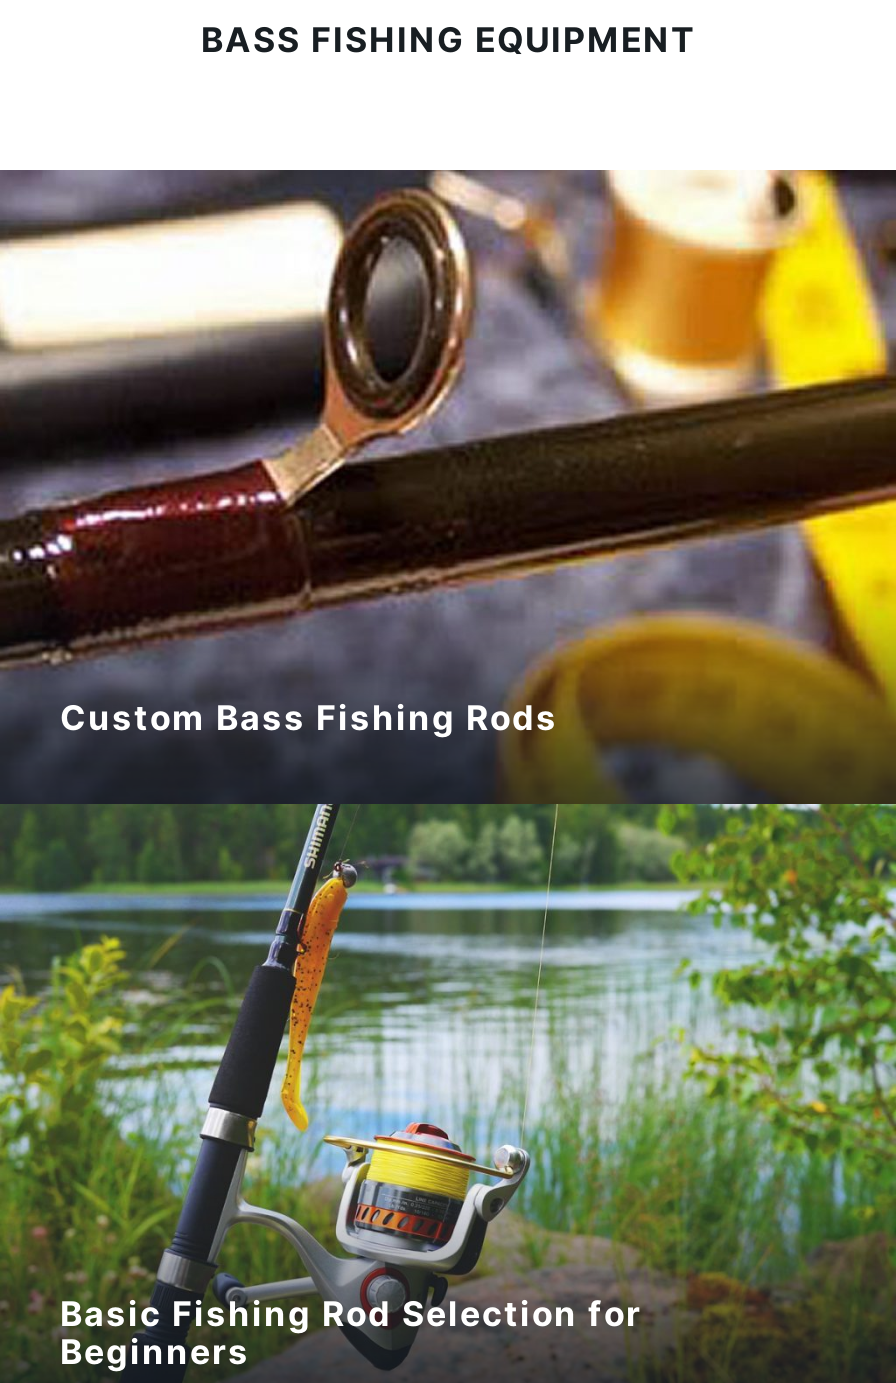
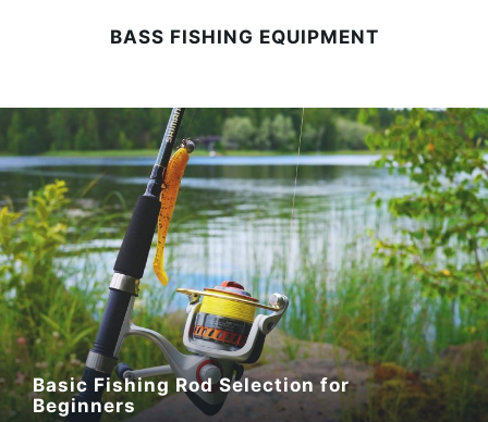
[6,167,890,805] [image] | Custom Bass Fishing Rods -> none

